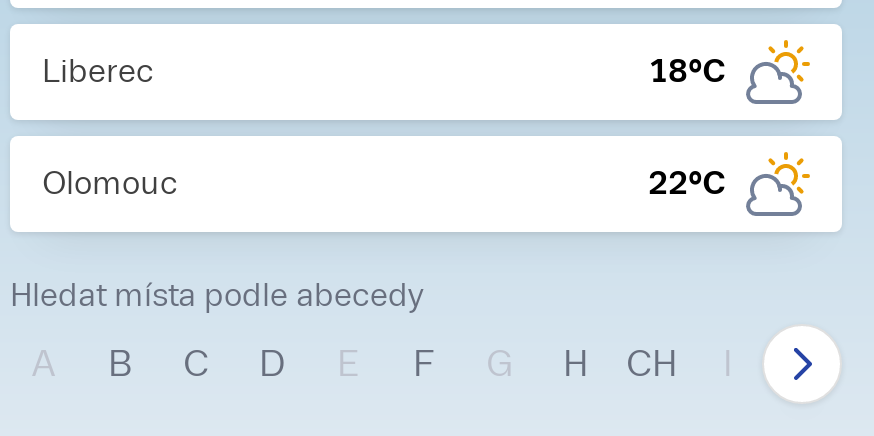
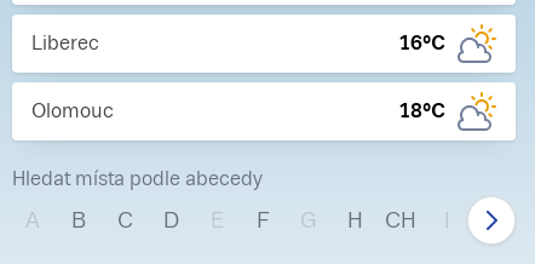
[648,52,726,90] 18°C -> [398,31,445,54] 16°C
[648,164,726,202] 22°C -> [398,99,445,122] 18°C

